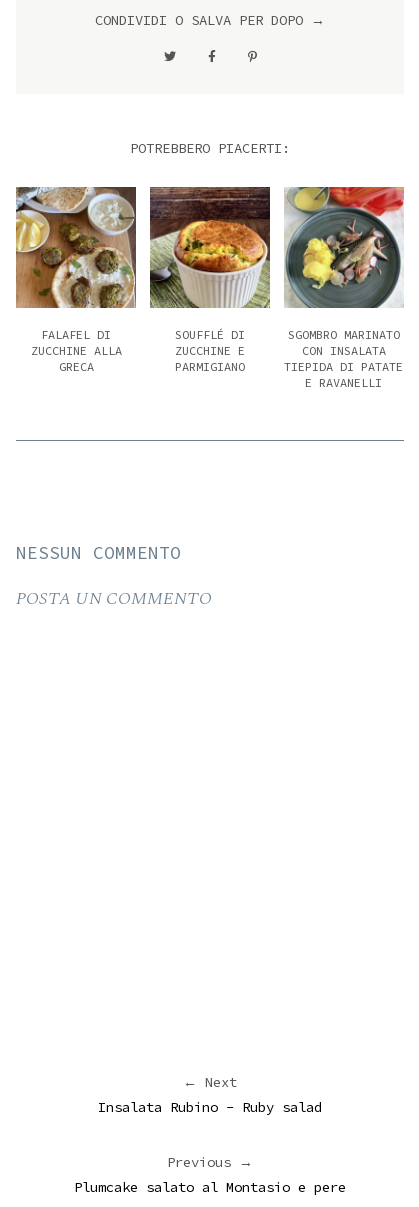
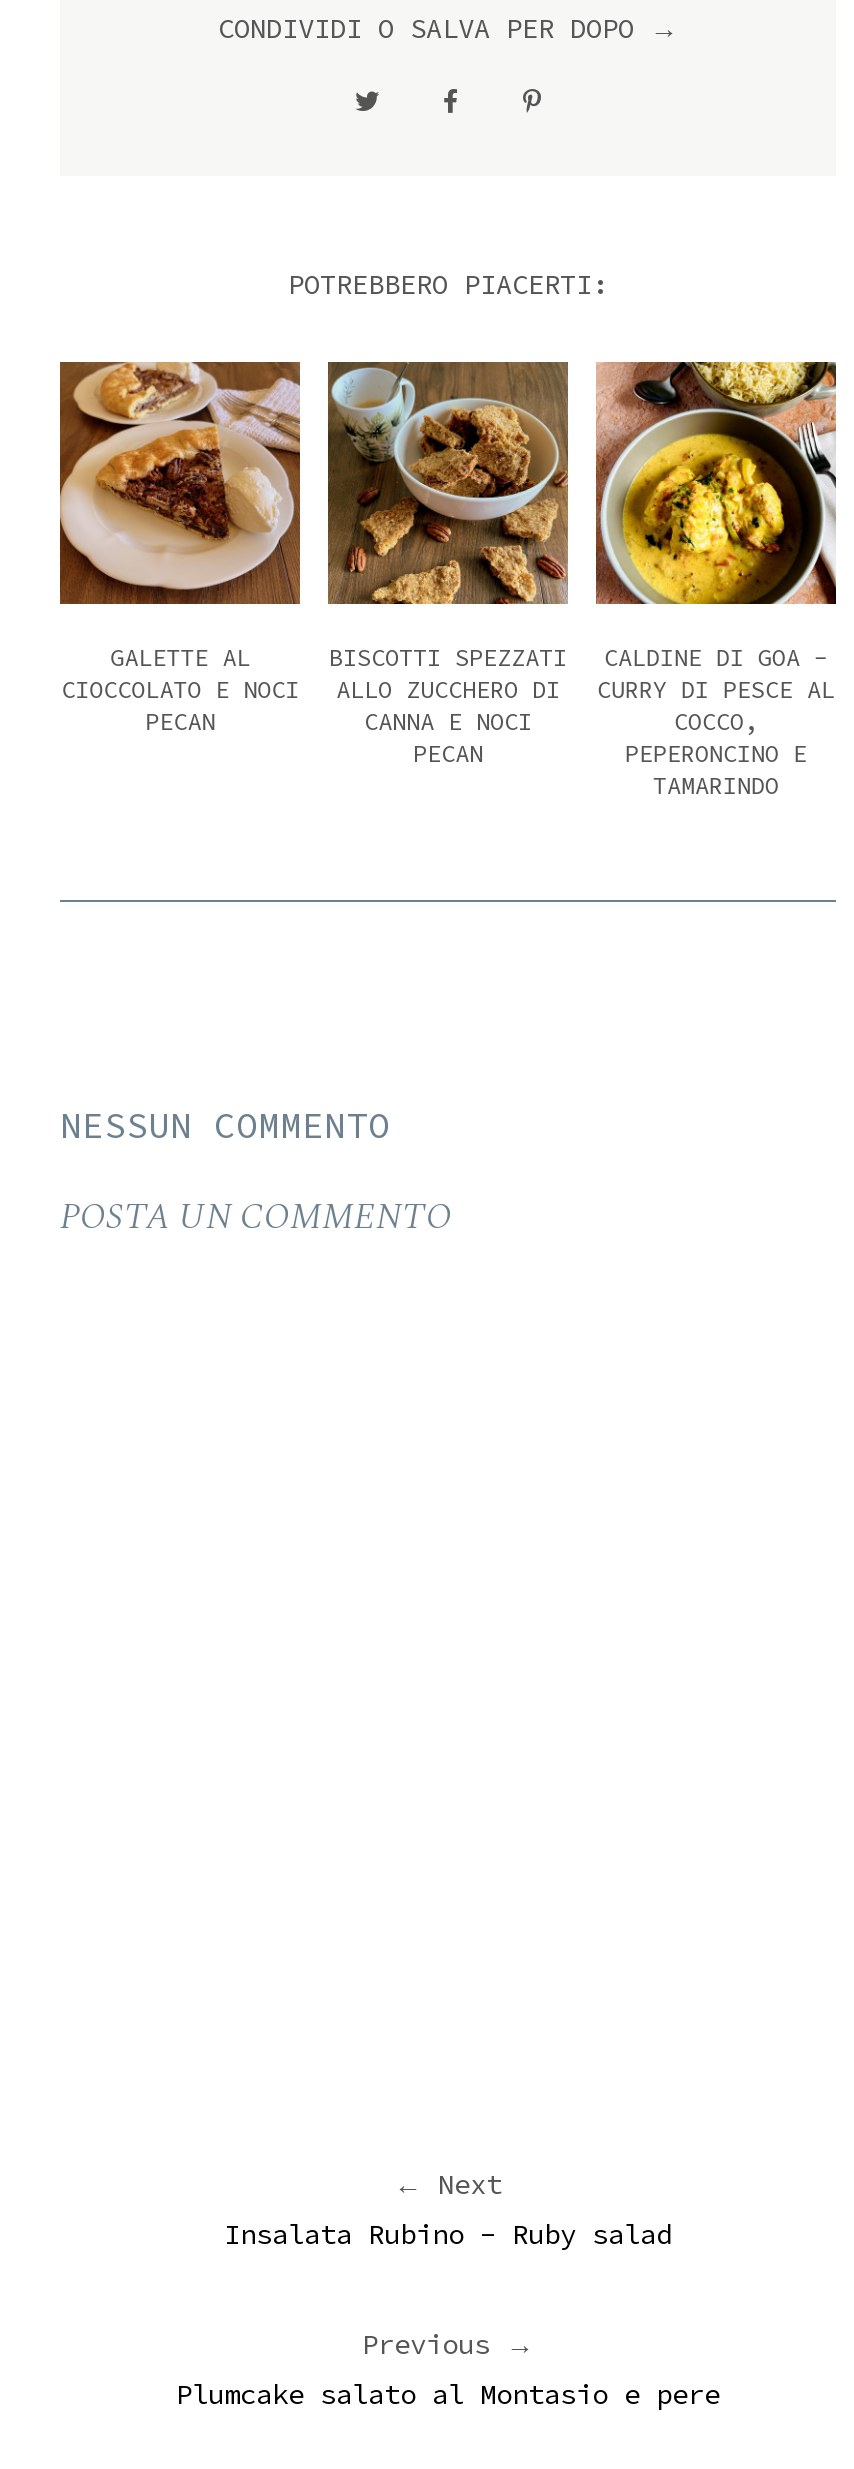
[15,186,136,374] [image] | FALAFEL DI | ZUCCHINE ALLA | GRECA -> [60,360,300,735] [image] | GALETTE AL | CIOCCOLATO E NOCI | PECAN
[149,187,271,374] [image] | SOUFFLÉ DI | ZUCCHINE E | PARMIGIANO -> [328,362,568,767] [image] | BISCOTTI SPEZZATI | ALLO ZUCCHERO DI | CANNA E NOCI | PECAN
[284,186,404,390] [image] | SGOMBRO MARINATO | CON INSALATA | TIEPIDA DI PATATE | E RAVANELLI -> [596,360,838,799] [image] | CALDINE DI GOA - | CURRY DI PESCE AL | COCCO, | PEPERONCINO E | TAMARINDO

